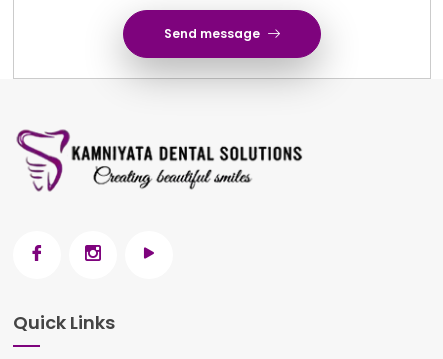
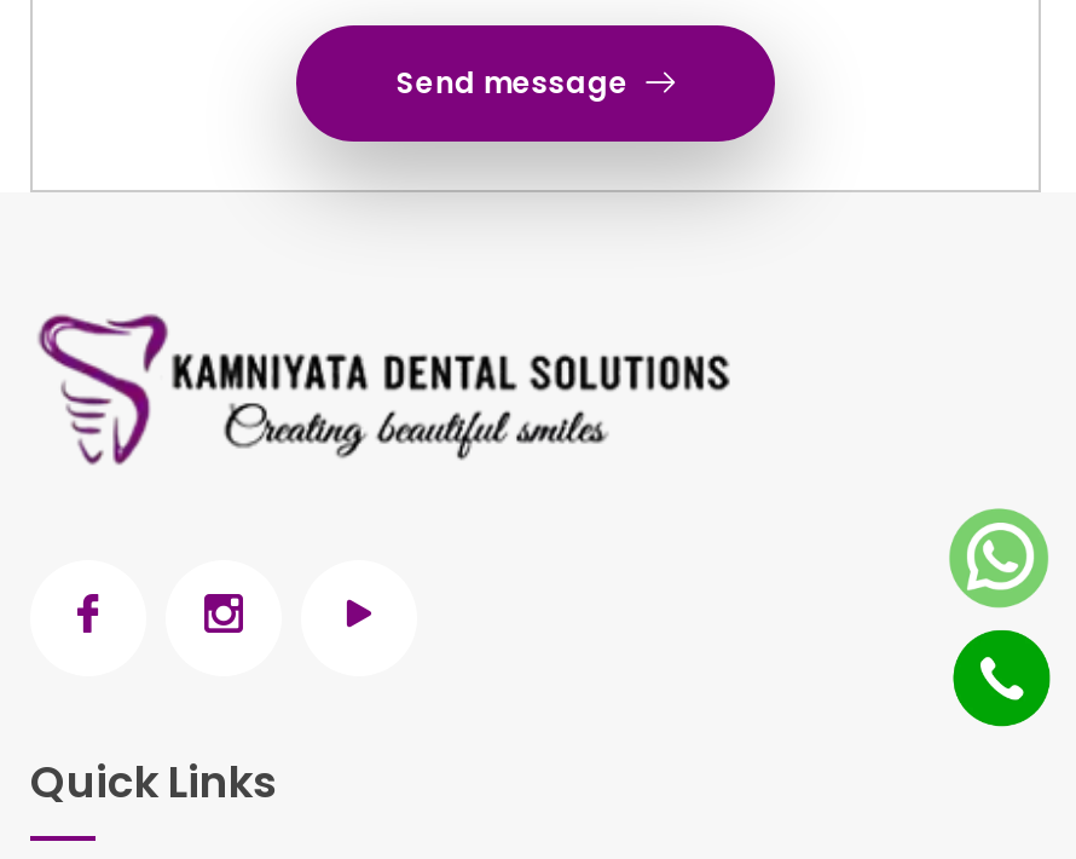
none -> [947,507,1051,609] [image]
none -> [951,628,1053,730] [image]

